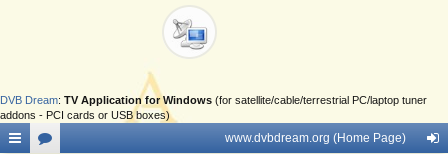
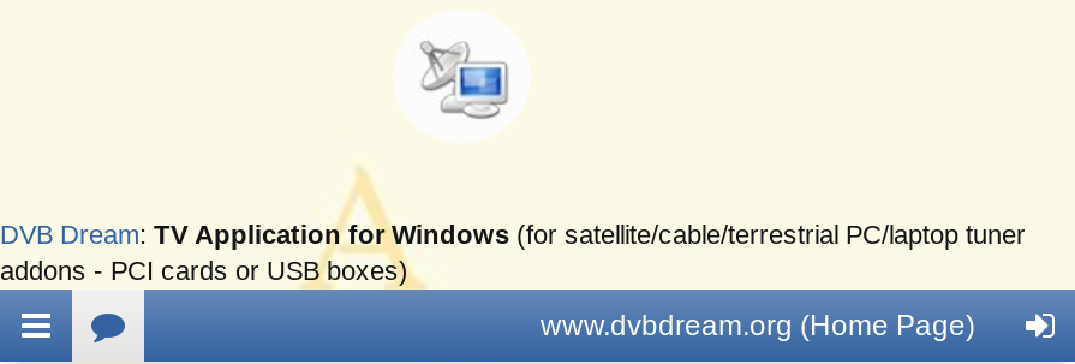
[176,22,217,59] [image] -> [425,44,509,121] [image]

